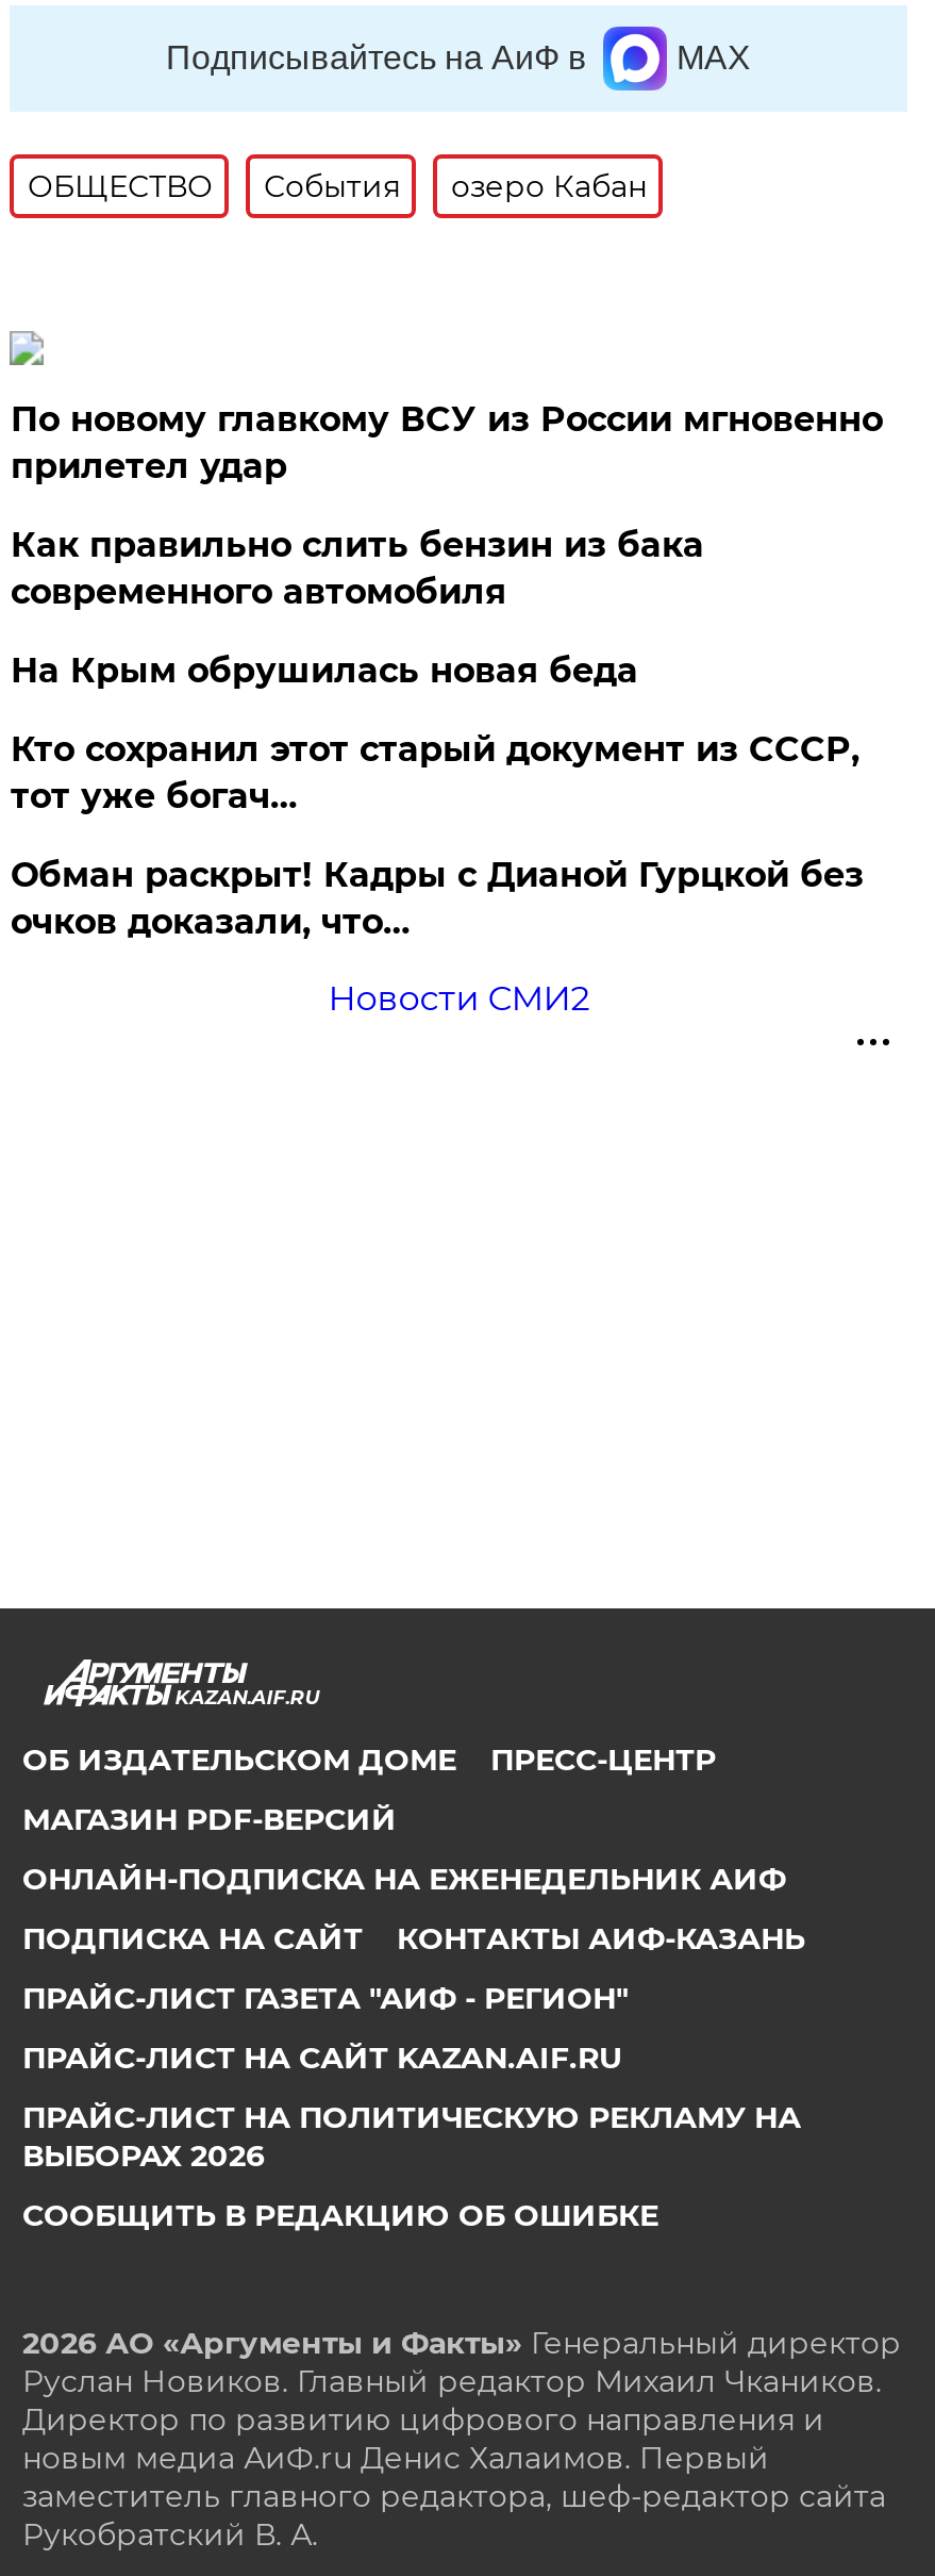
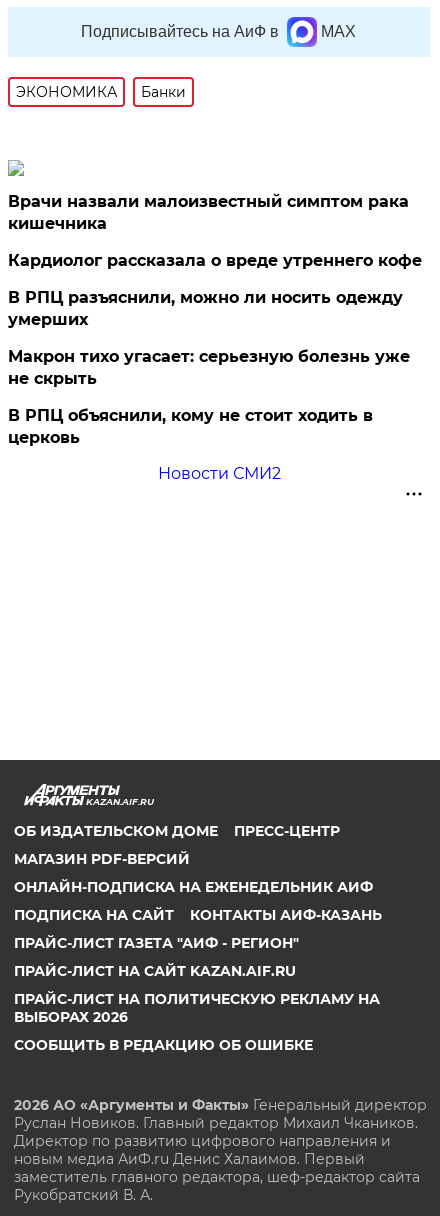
[27,167,647,205] ОБЩЕСТВО | События | озеро Кабан -> [16,83,186,101] ЭКОНОМИКА | Банки
[10,399,883,486] По новому главкому ВСУ из России мгновенно | прилетел удар -> [8,192,409,233] Врачи назвали малоизвестный симптом рака | кишечника
[10,524,704,612] Как правильно слить бензин из бака | современного автомобиля -> [8,251,422,270] Кардиолог рассказала о вреде утреннего кофе
[10,650,638,690] На Крым обрушилась новая беда -> [8,288,403,329] В РПЦ разъяснили, можно ли носить одежду | умерших
[10,729,859,816] Кто сохранил этот старый документ из СССР, | тот уже богач… -> [8,347,410,388] Макрон тихо угасает: серьезную болезнь уже | не скрыть
[10,854,864,942] Обман раскрыт! Кадры с Дианой Гурцкой без | очков доказали, что… -> [8,406,373,447] В РПЦ объяснили, кому не стоит ходить в | церковь

